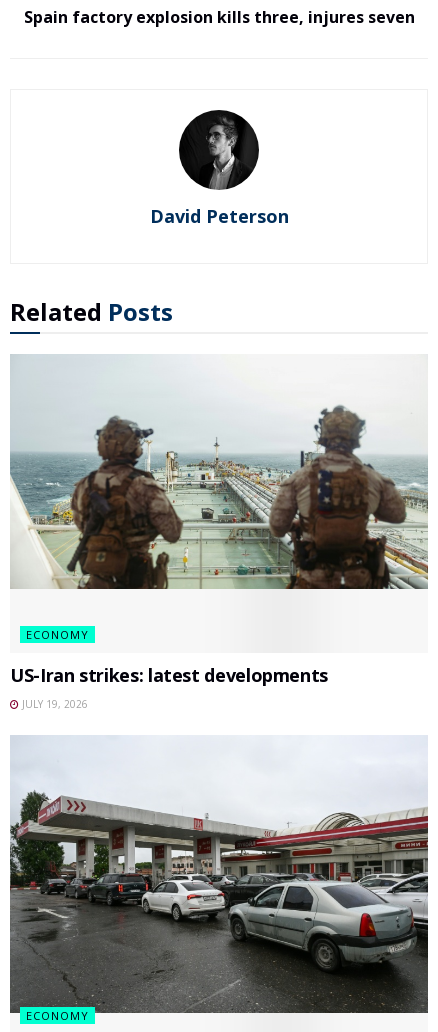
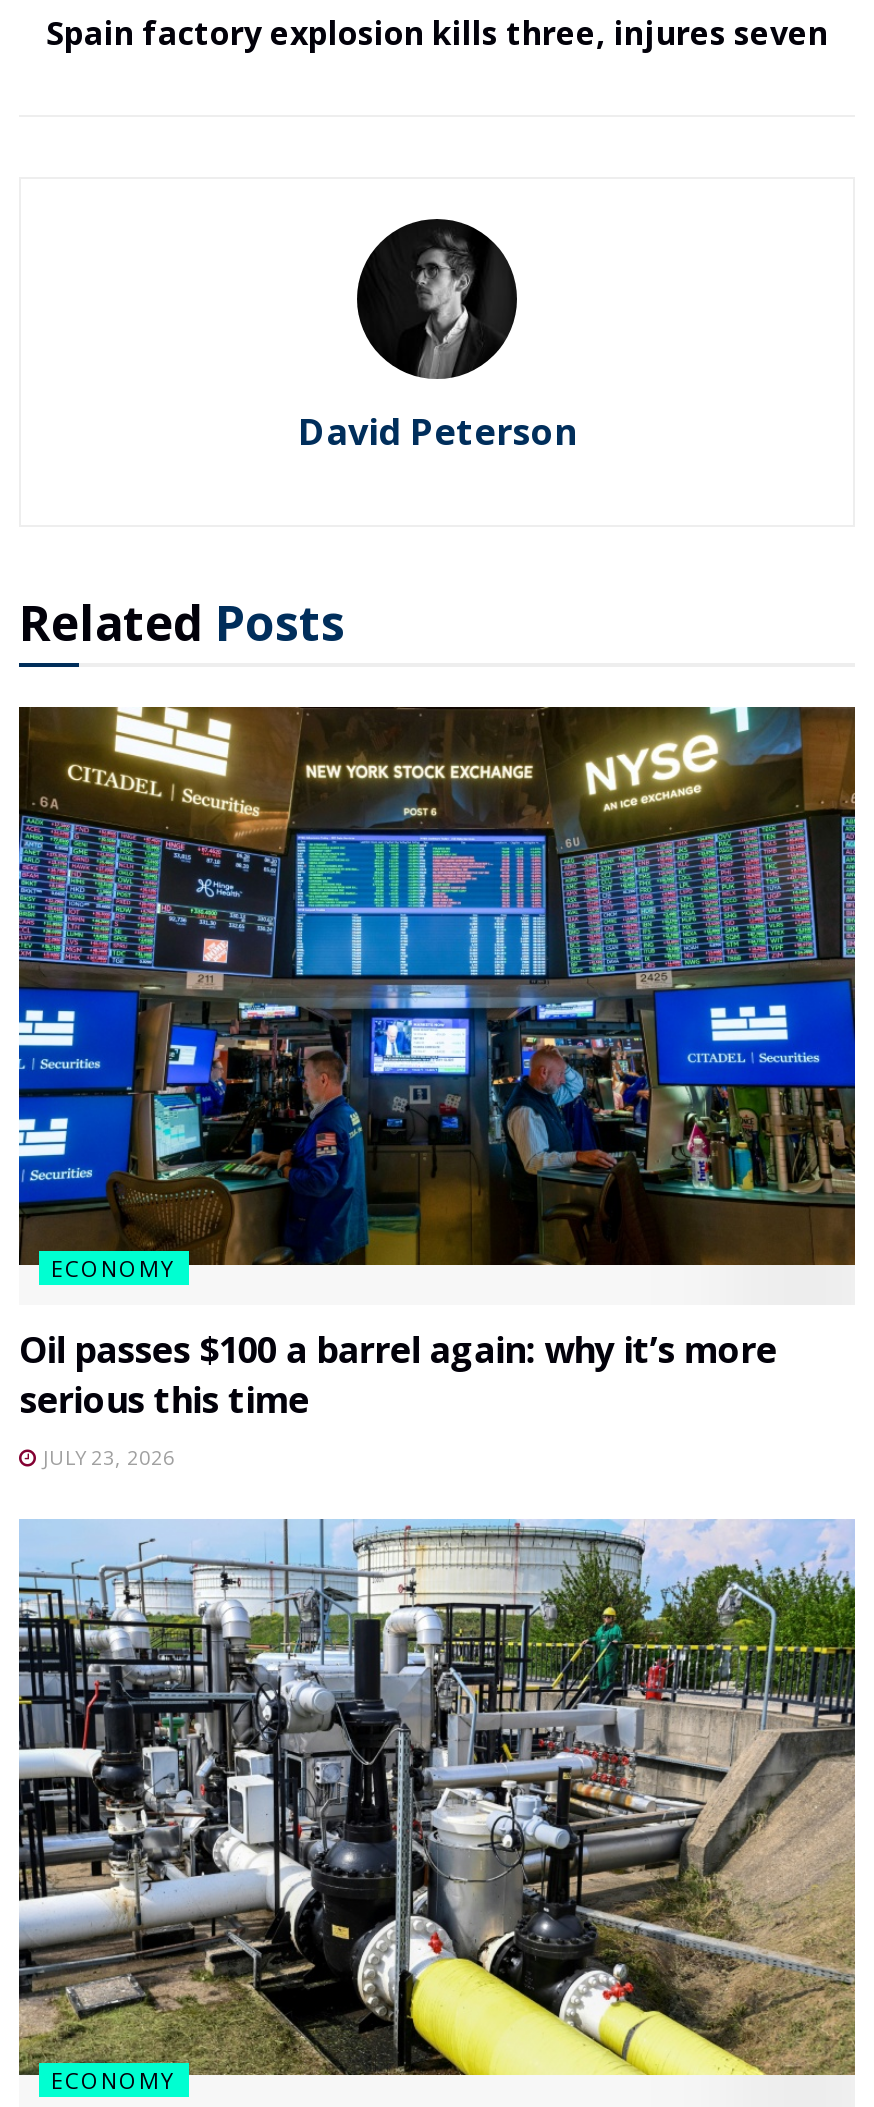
[10,354,429,711] [image] | US-Iran strikes: latest developments | JULY 19, 2026 -> [17,704,857,1470] [image] | Oil passes $100 a barrel again: why it’s more | serious this time | JULY 23, 2026
[10,738,429,1014] [image] -> [17,1518,857,2076] [image]

